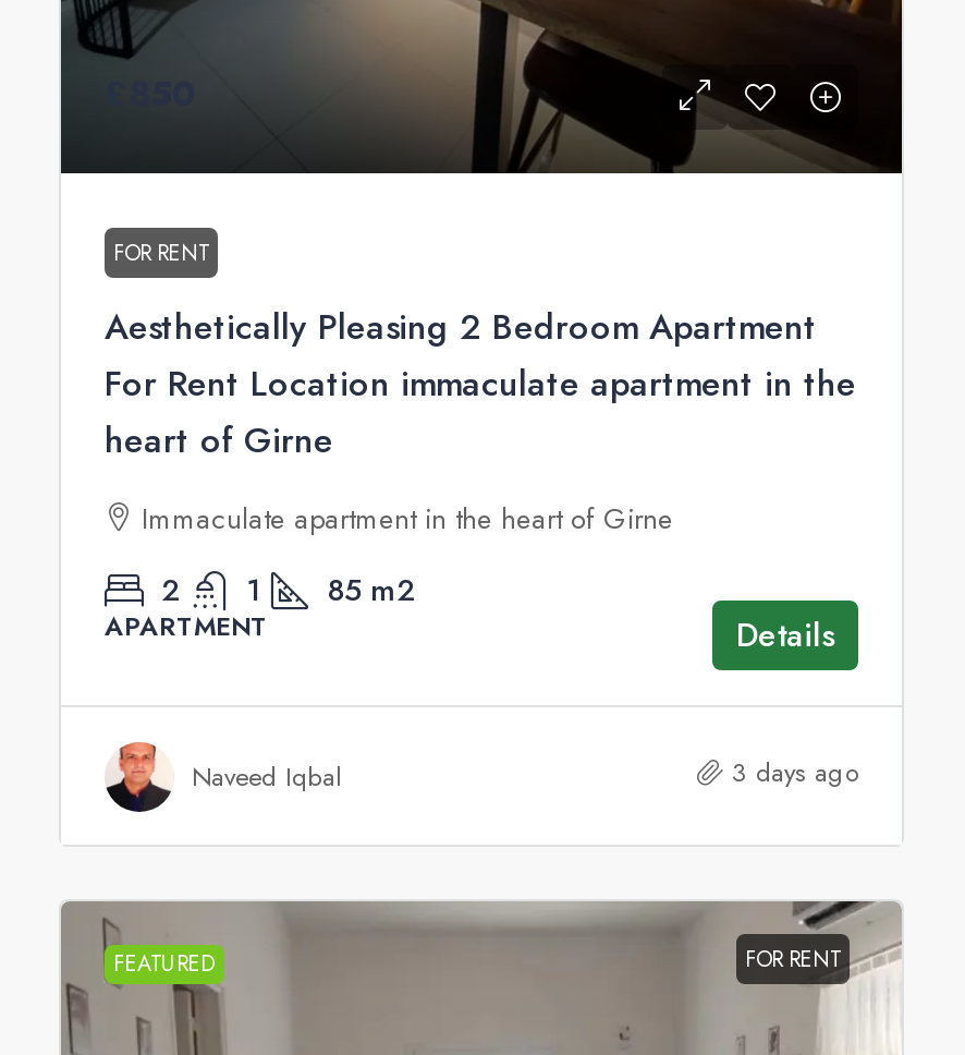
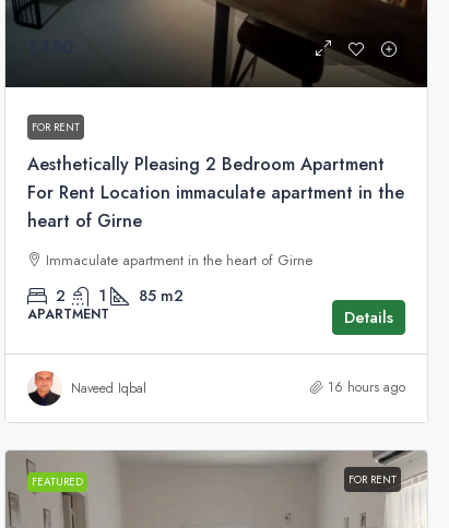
[732,754,858,794] 3 days ago -> [328,378,405,397] 16 hours ago

